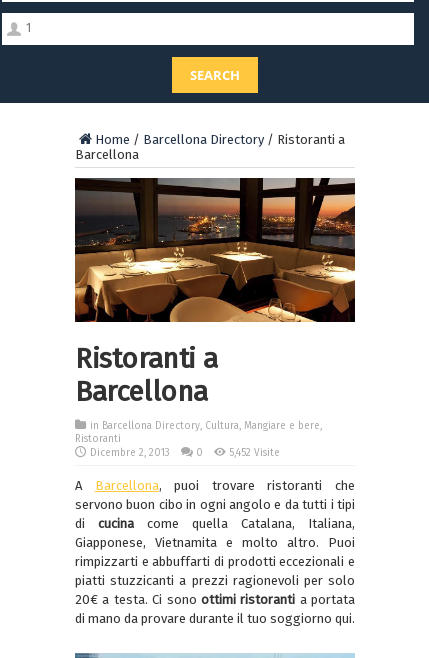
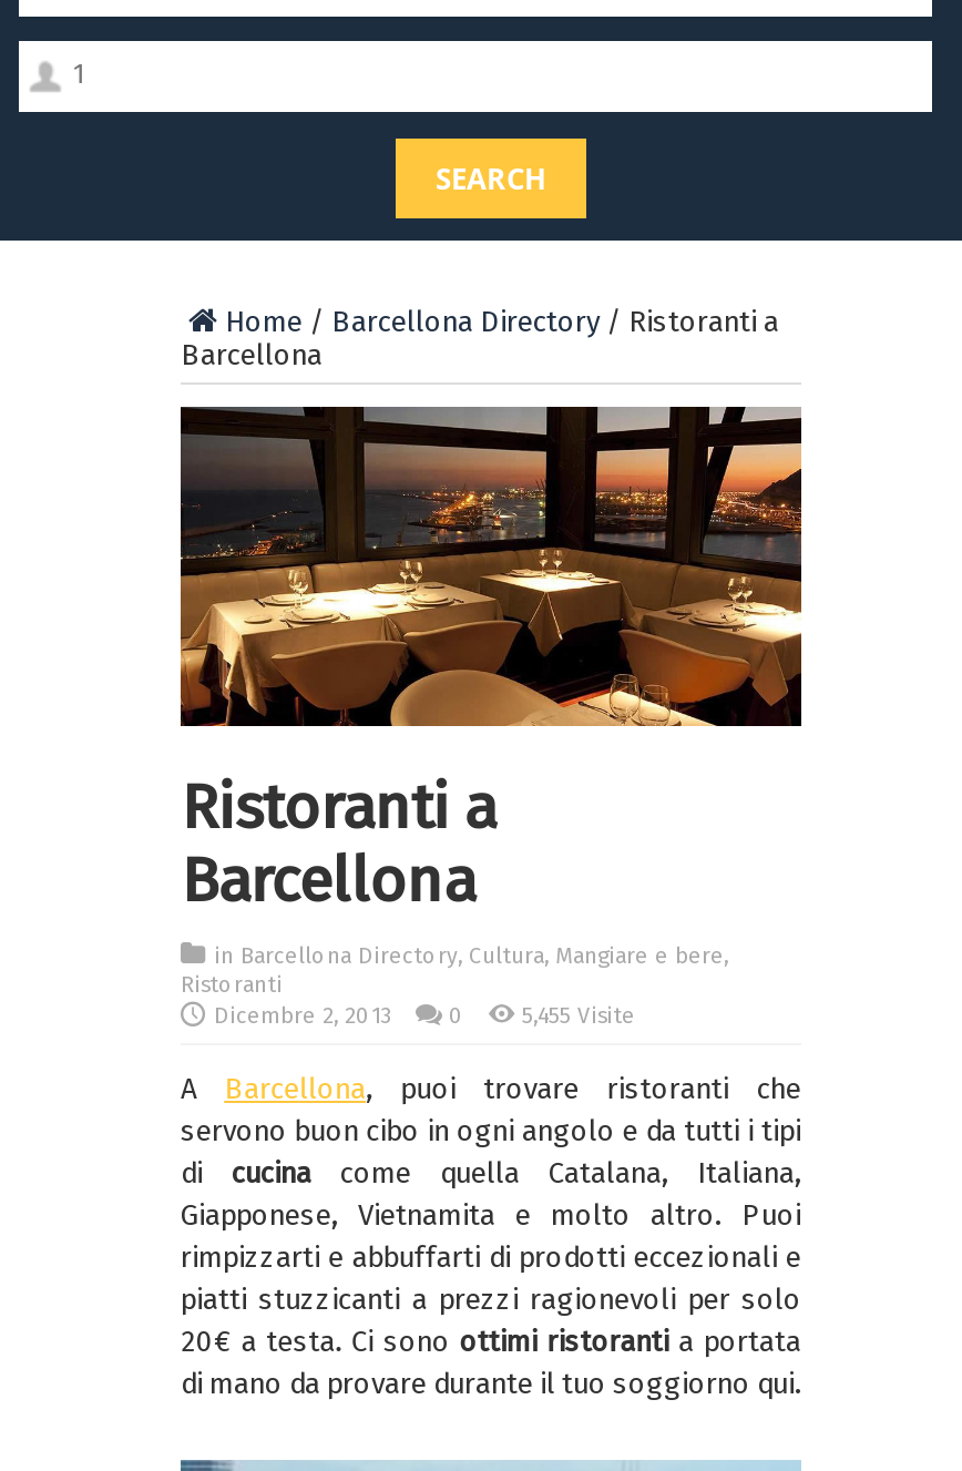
[229,447,280,459] 5,452 Visite -> [522,1003,635,1030] 5,455 Visite

